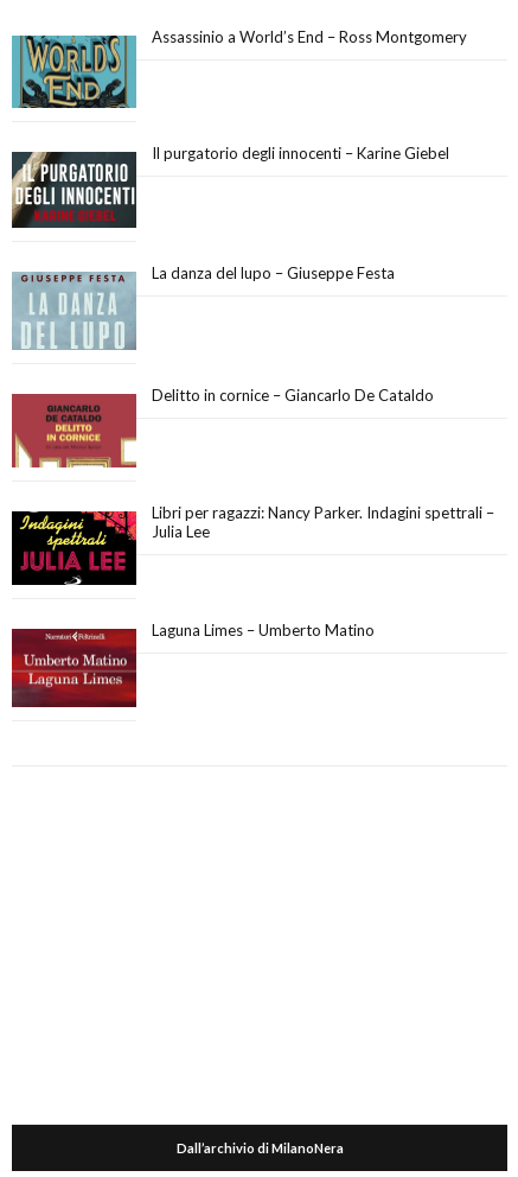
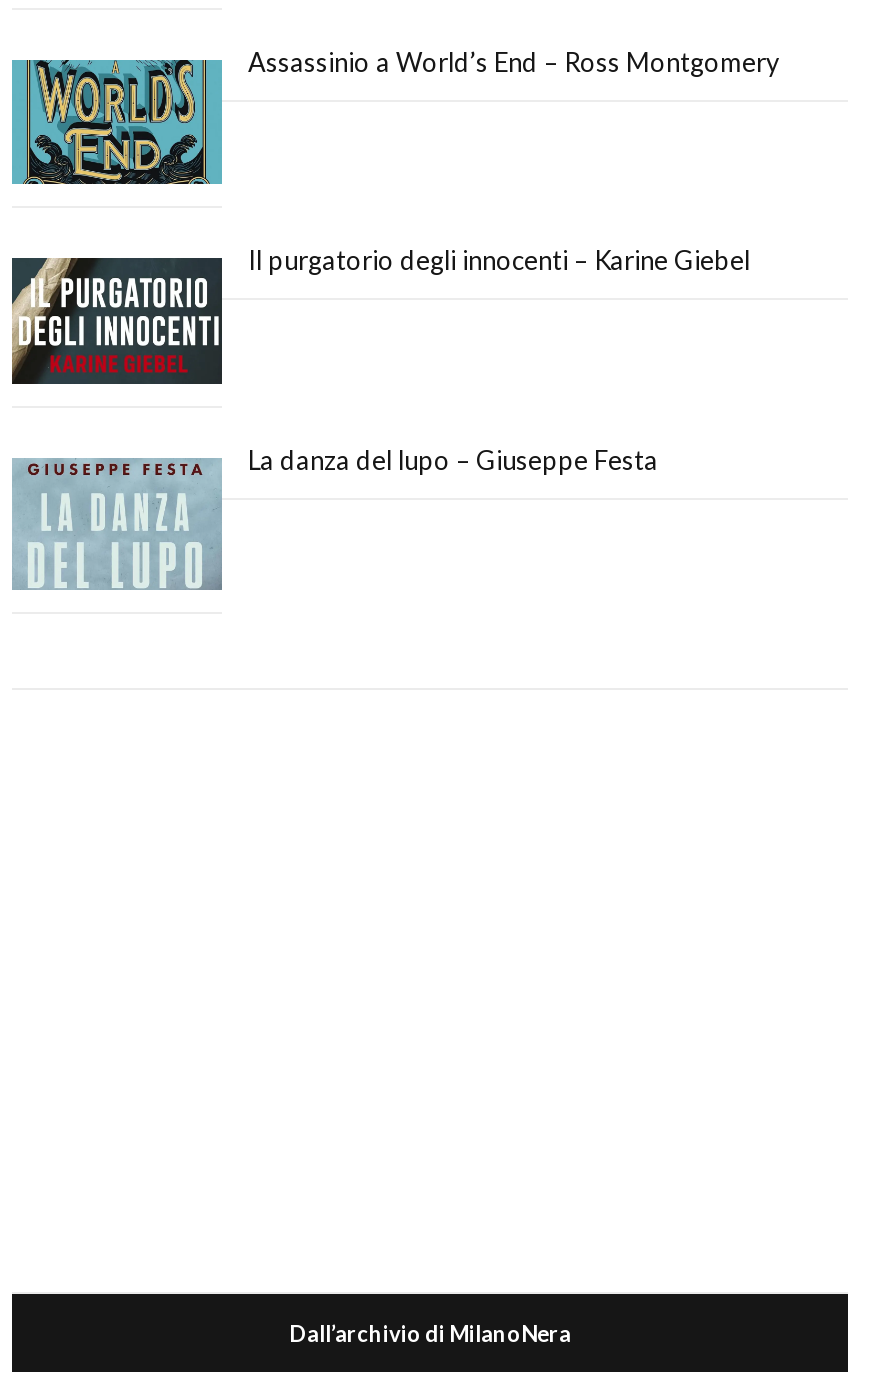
[11,386,434,469] [image] | Delitto in cornice – Giancarlo De Cataldo -> none
[11,503,494,585] [image] | Libri per ragazzi: Nancy Parker. Indagini spettrali – | Julia Lee -> none
[11,620,375,708] [image] | Laguna Limes – Umberto Matino -> none

